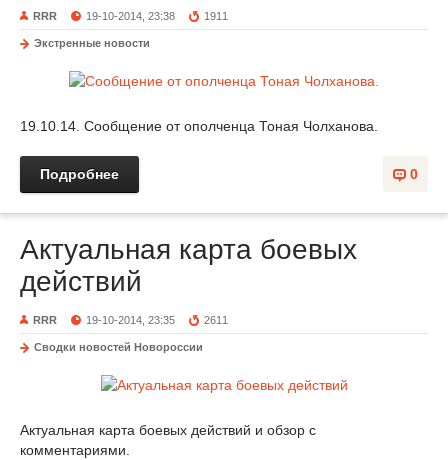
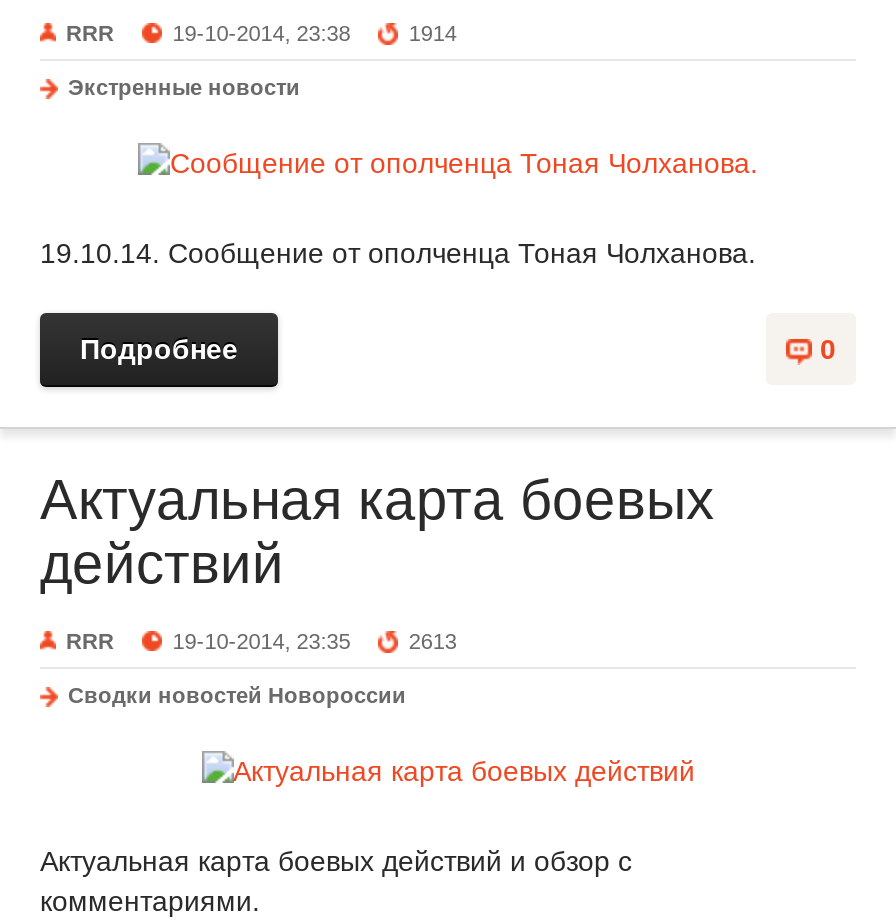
[204,10,228,22] 1911 -> [409,21,457,45] 1914
[204,314,228,326] 2611 -> [409,629,457,653] 2613

